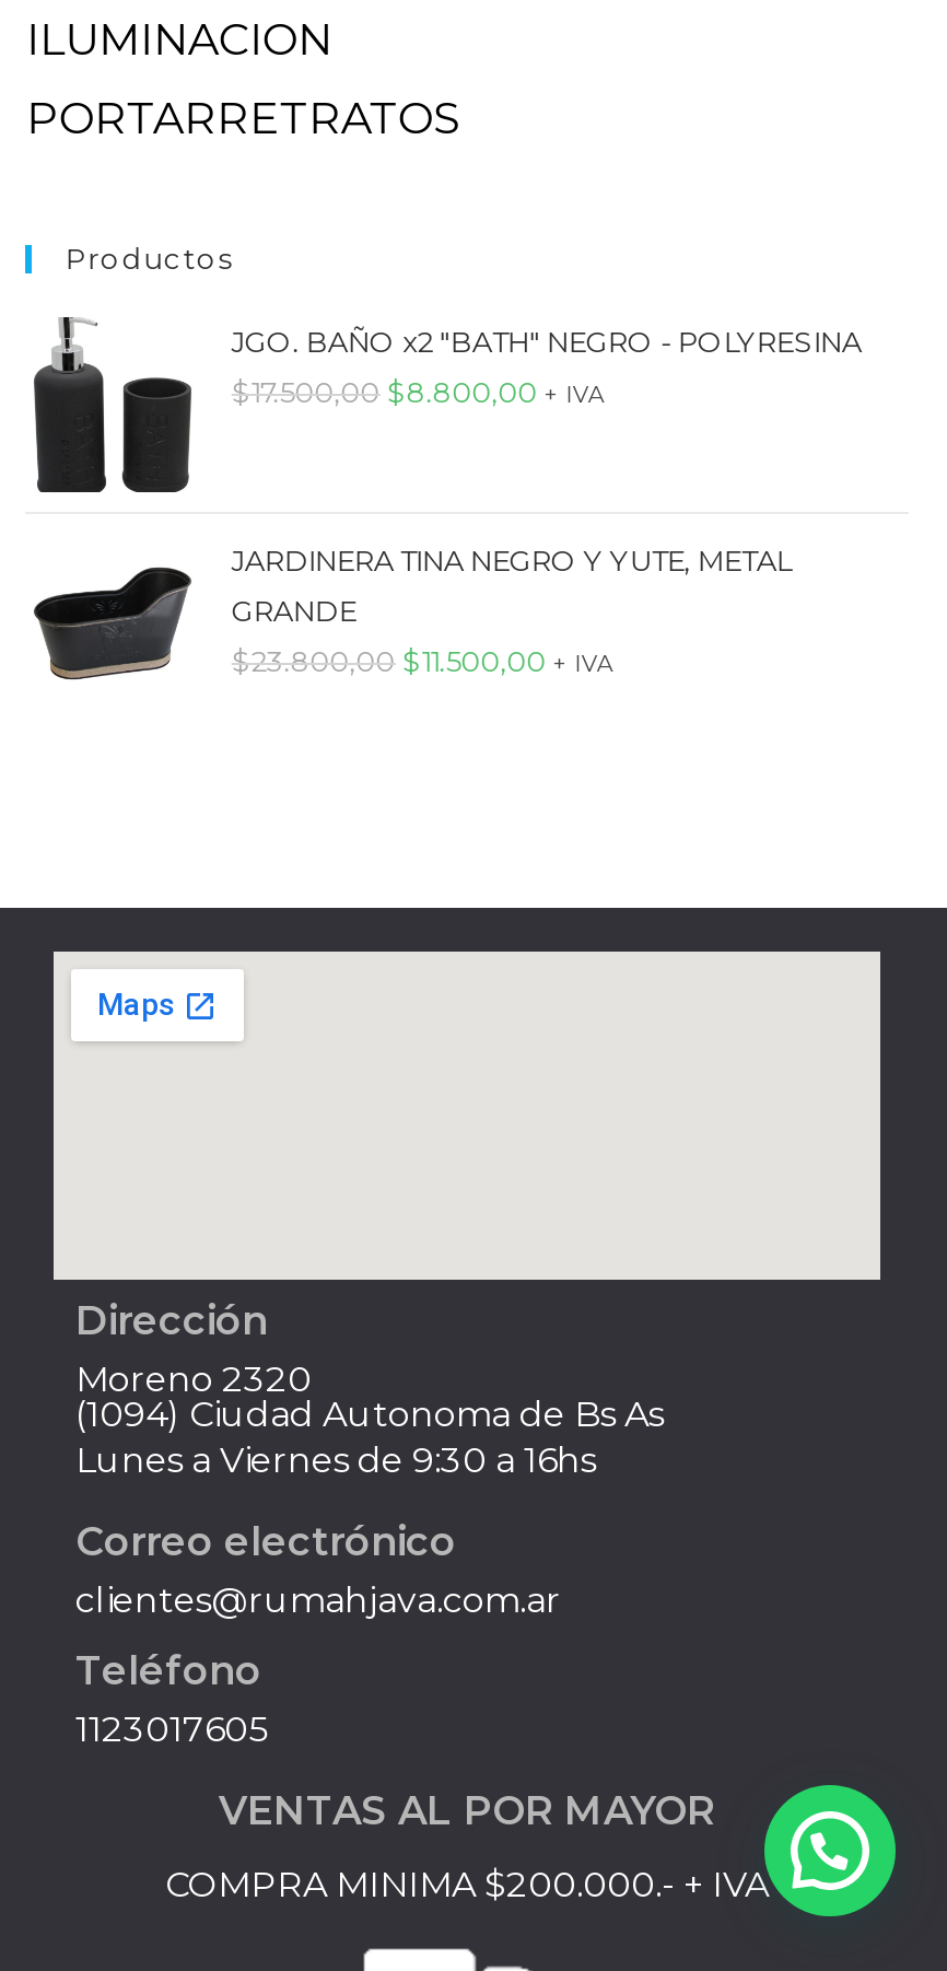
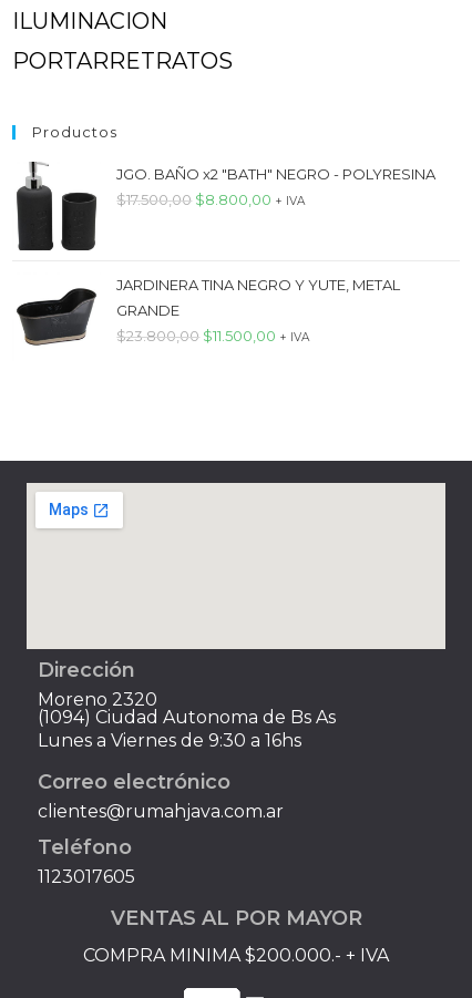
[762,1783,898,1918] [image] -> none

